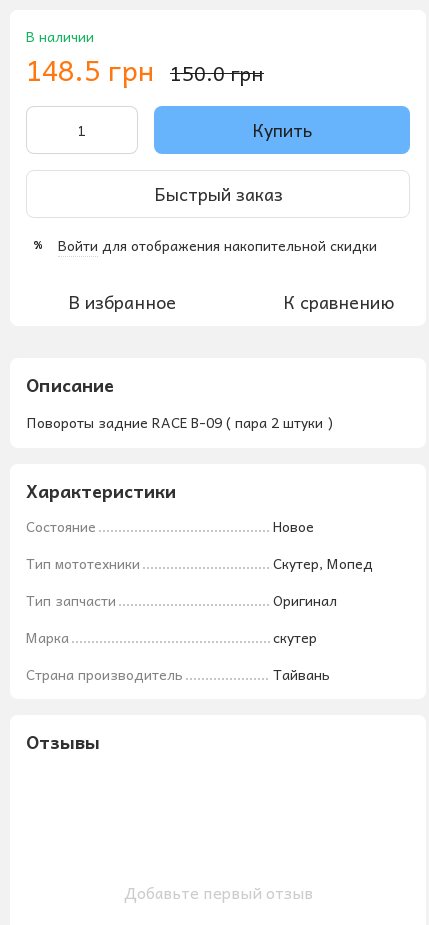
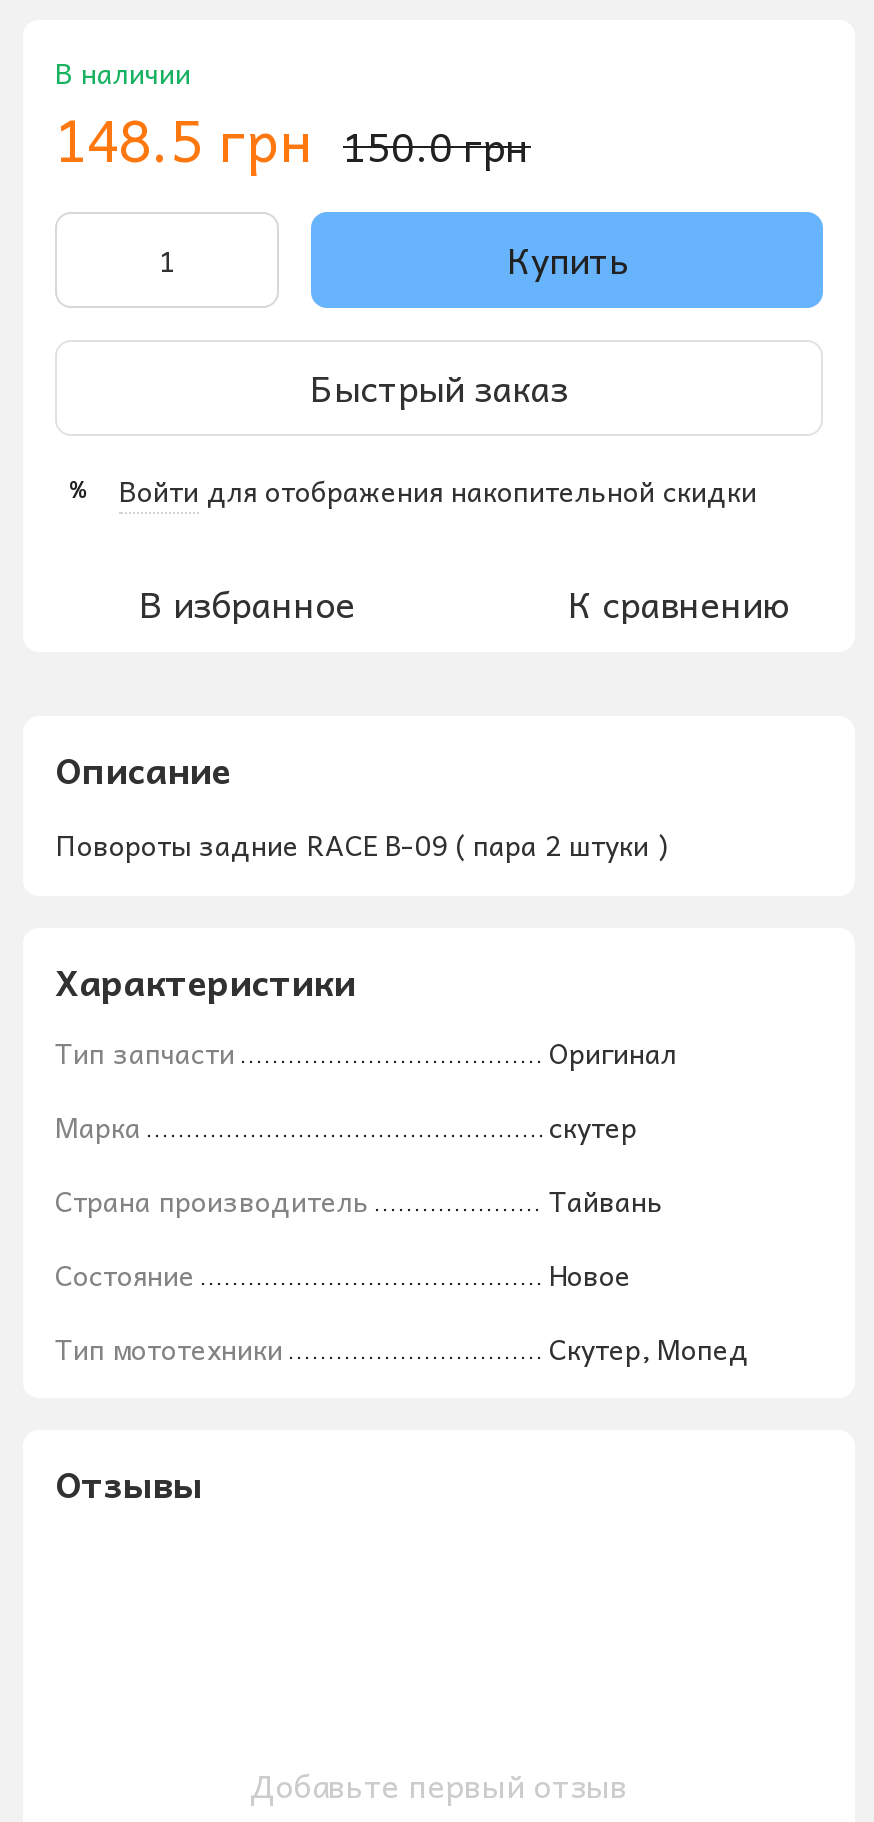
moved [26,515,373,574] -> [55,1252,749,1370]: Состояние | Новое | Тип мототехники | Скутер, Мопед
moved [26,589,337,685] -> [55,1030,677,1222]: Тип запчасти | Оригинал | Марка | скутер | Страна производитель | Тайвань

